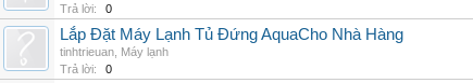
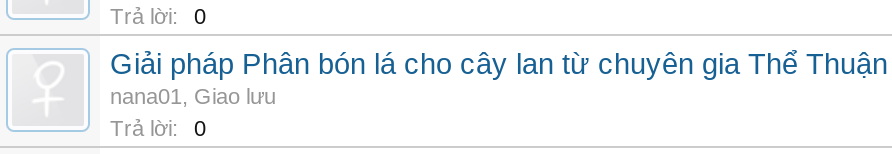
[60,26,403,58] Lắp Đặt Máy Lạnh Tủ Đứng AquaCho Nhà Hàng | tinhtrieuan, Máy lạnh -> [110,48,888,108] Giải pháp Phân bón lá cho cây lan từ chuyên gia Thể Thuận | nana01, Giao lưu

